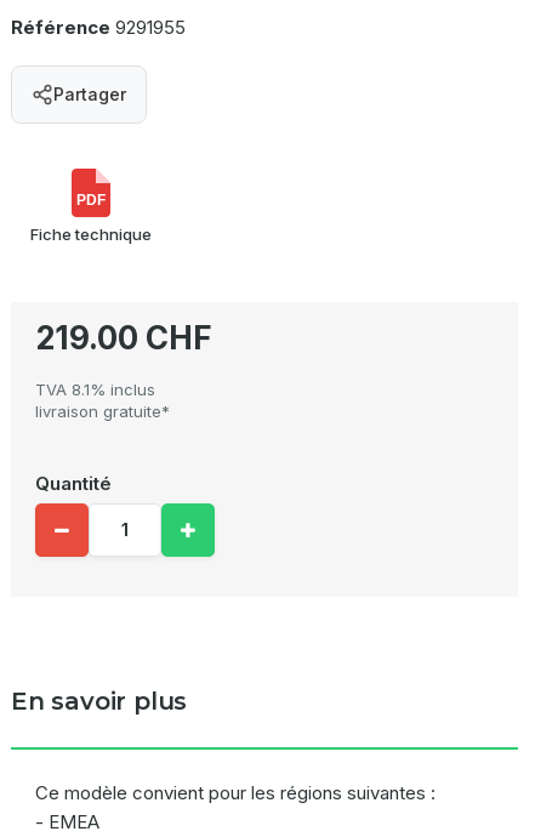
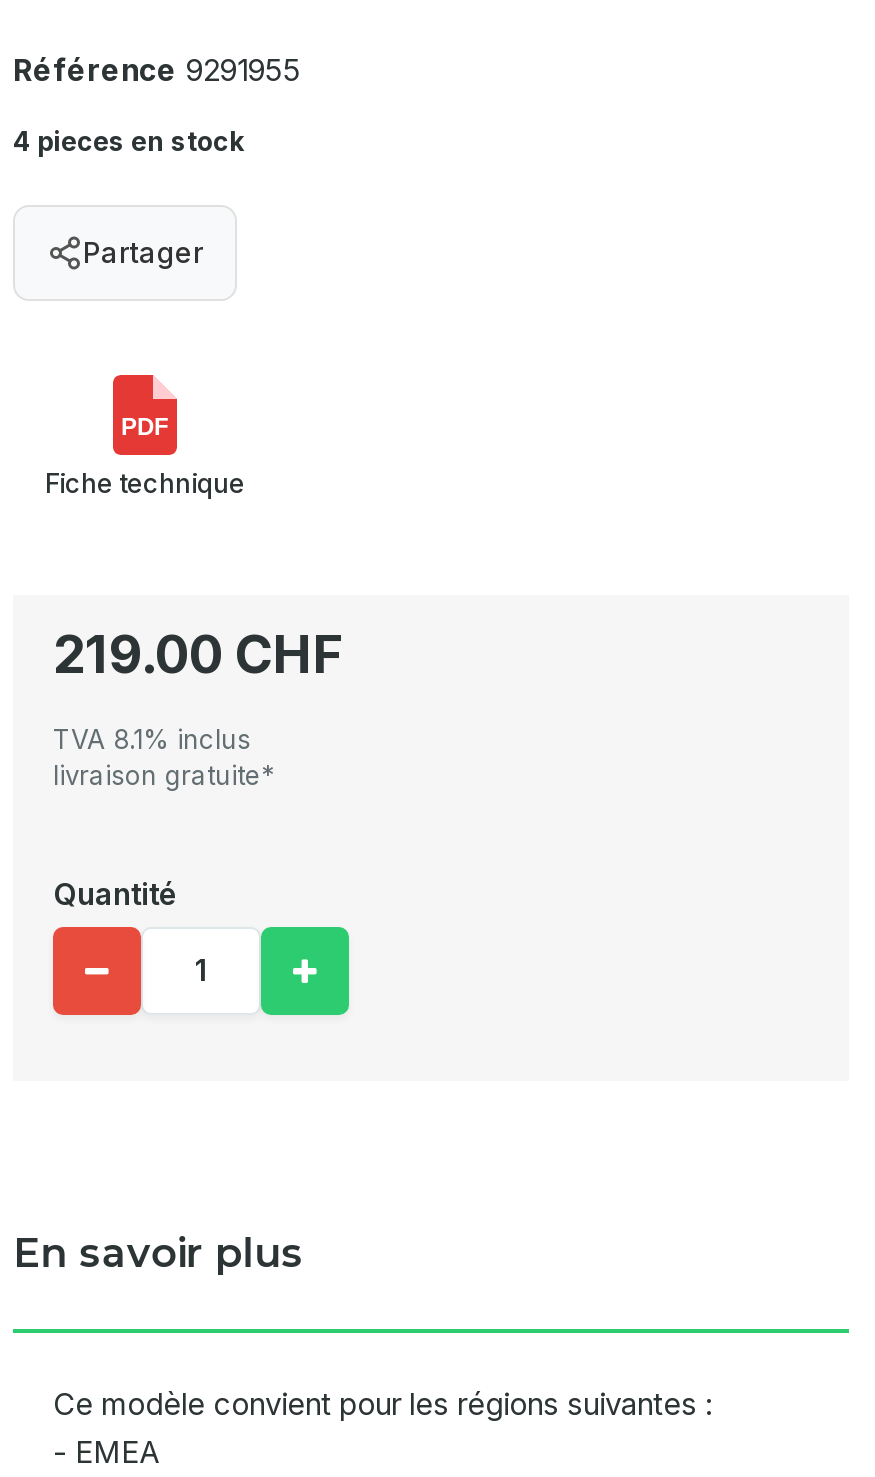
none -> [13,125,245,157] 4 pieces en stock

